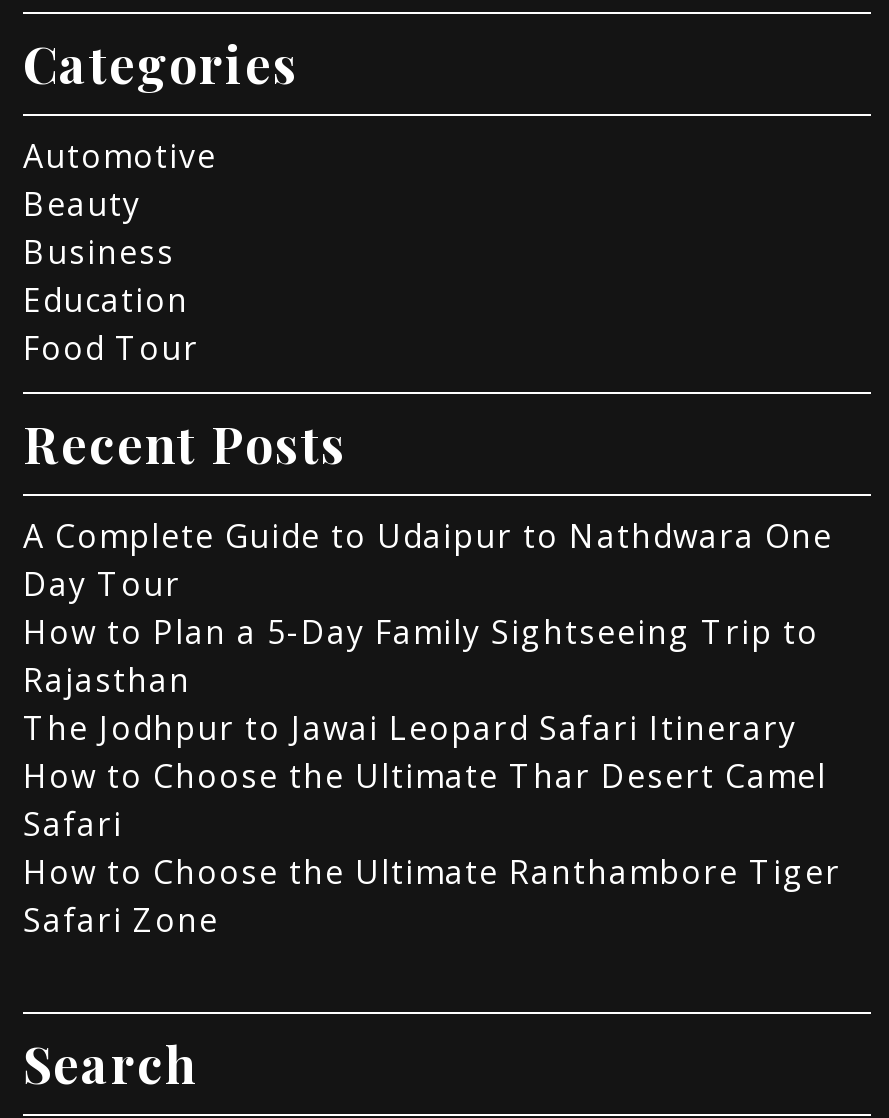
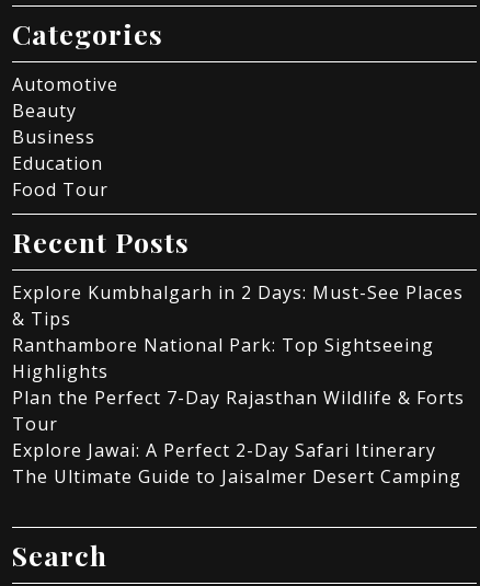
[23,513,841,941] A Complete Guide to Udaipur to Nathdwara One | Day Tour | How to Plan a 5-Day Family Sightseeing Trip to | Rajasthan | The Jodhpur to Jawai Leopard Safari Itinerary | How to Choose the Ultimate Thar Desert Camel | Safari | How to Choose the Ultimate Ranthambore Tiger | Safari Zone -> [12,280,465,488] Explore Kumbhalgarh in 2 Days: Must-See Places | & Tips | Ranthambore National Park: Top Sightseeing | Highlights | Plan the Perfect 7-Day Rajasthan Wildlife & Forts | Tour | Explore Jawai: A Perfect 2-Day Safari Itinerary | The Ultimate Guide to Jaisalmer Desert Camping

